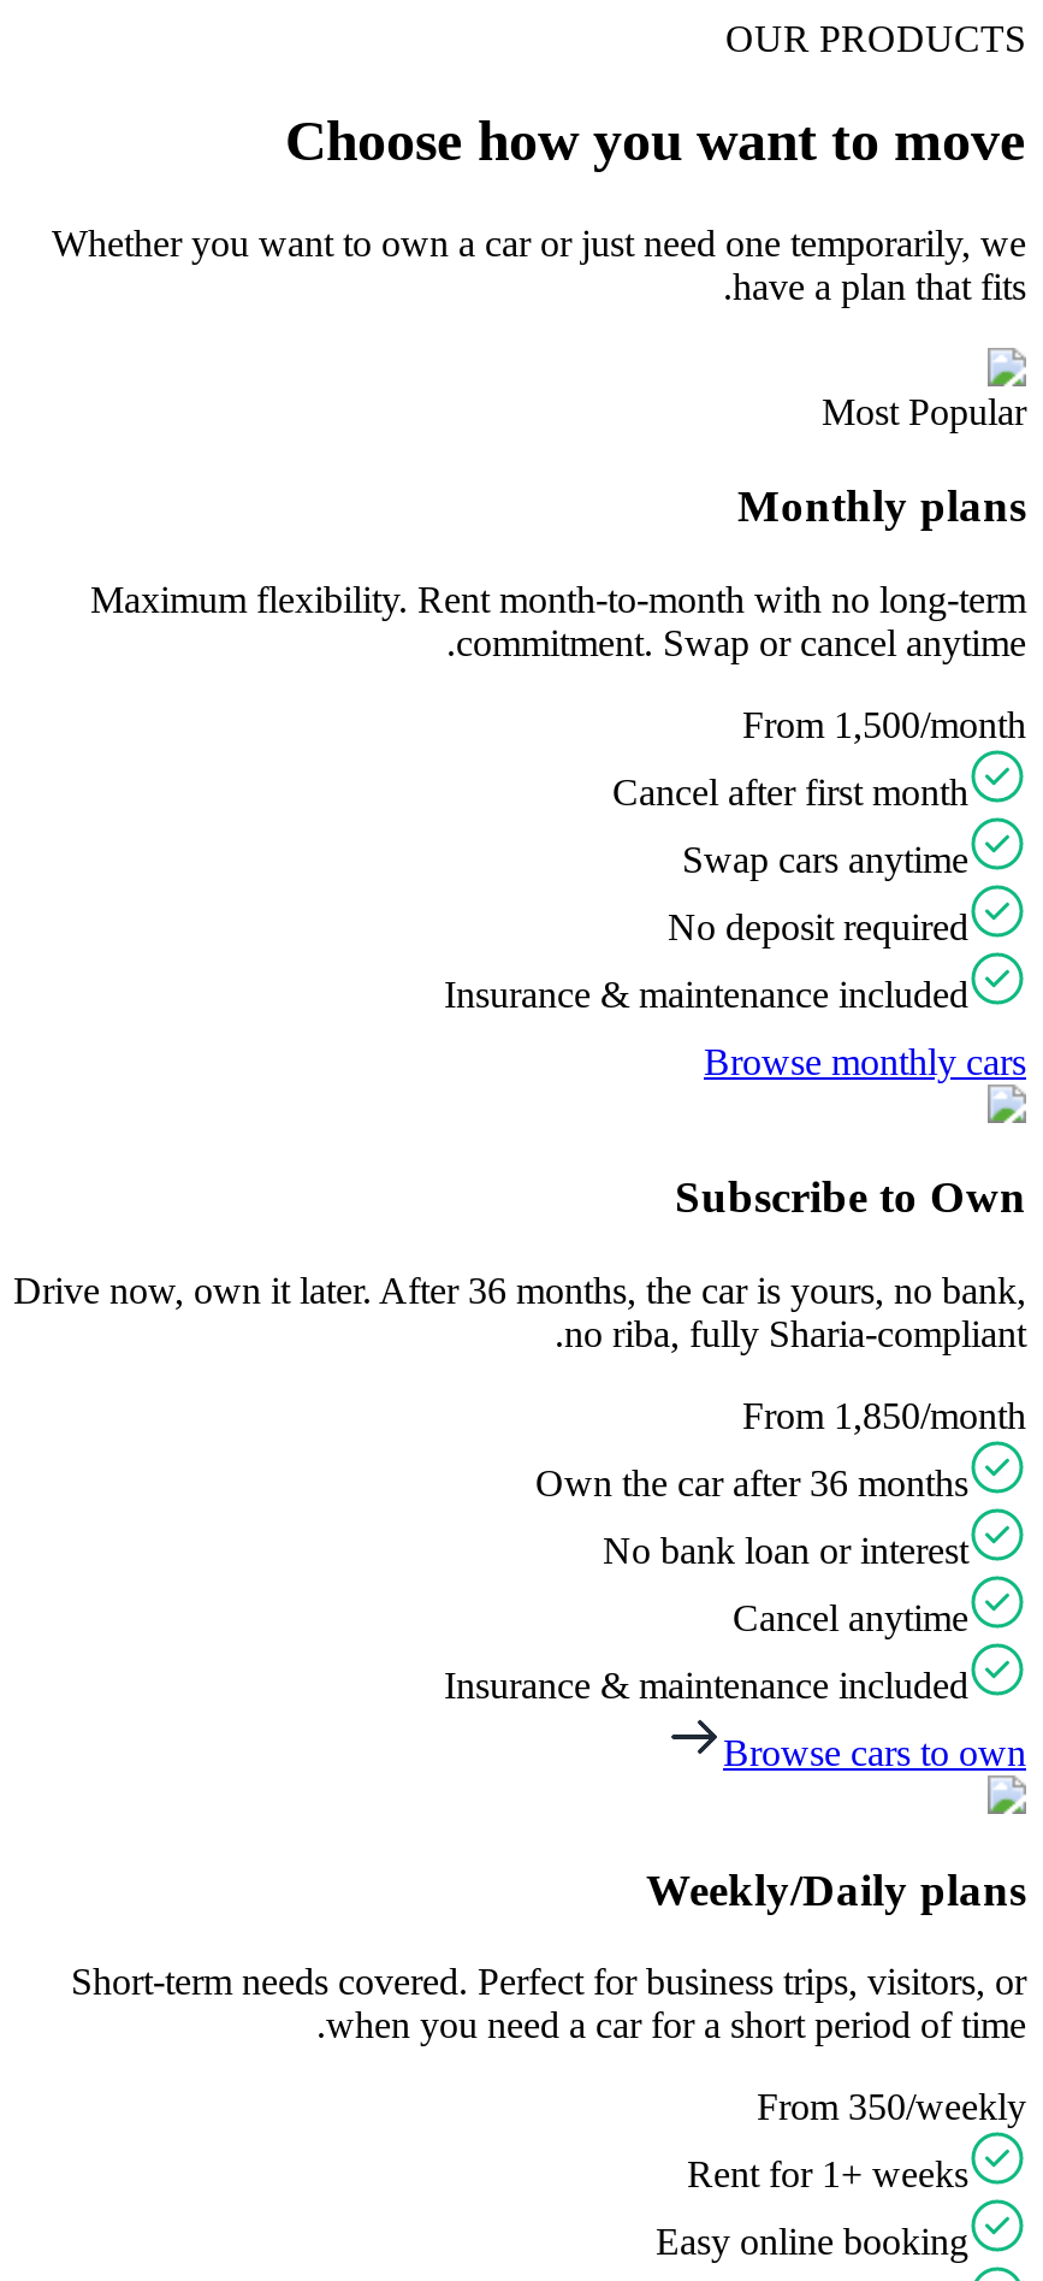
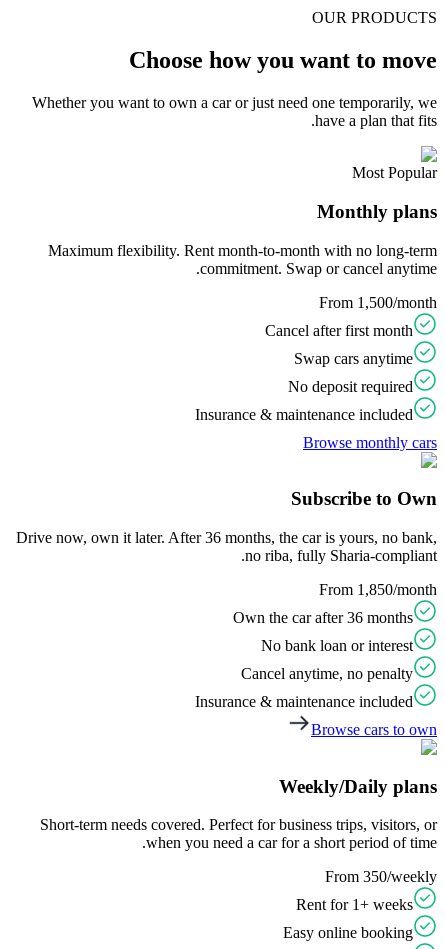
[733,1597,968,1638] Cancel anytime -> [241,665,413,682] Cancel anytime, no penalty

